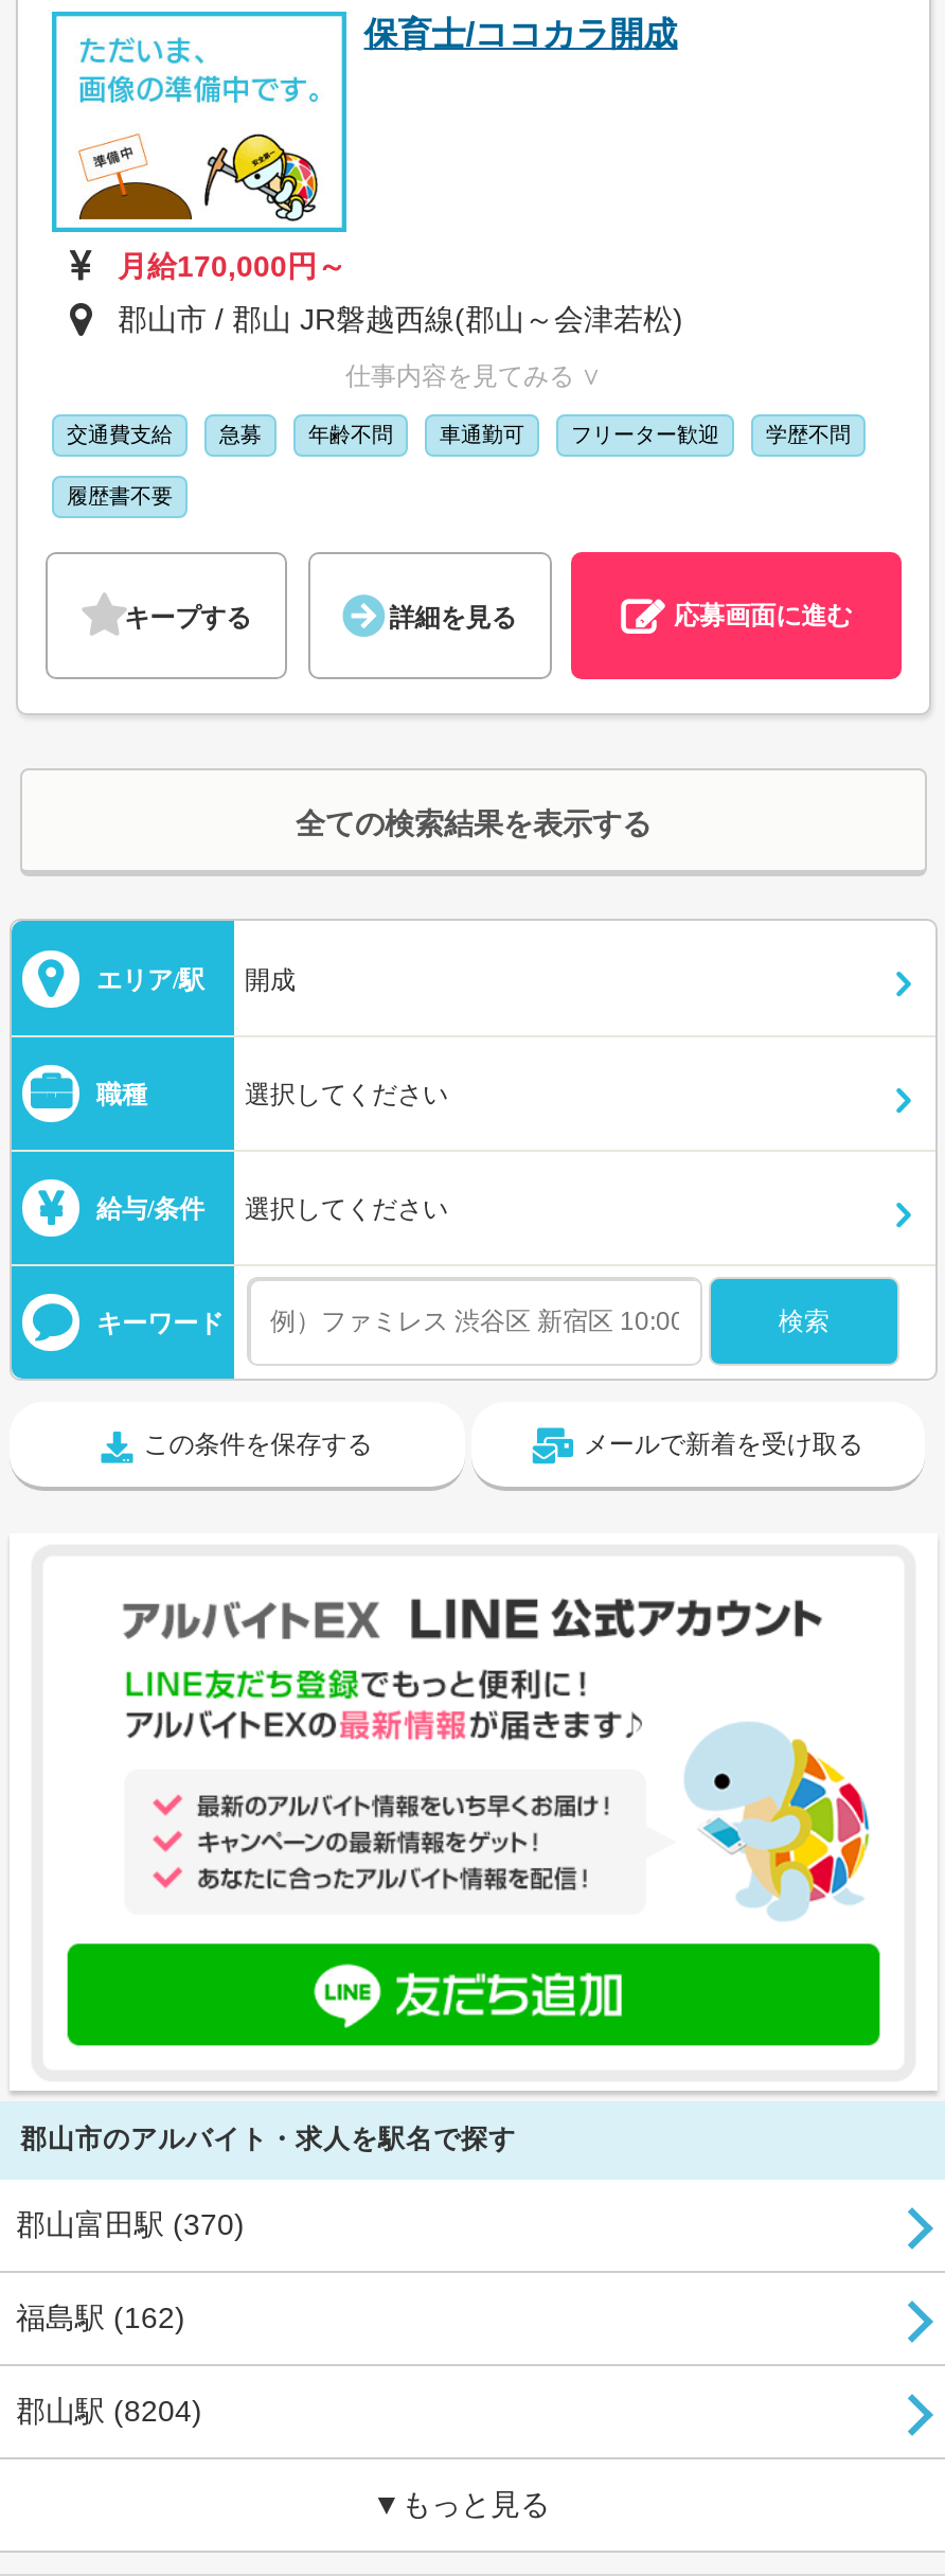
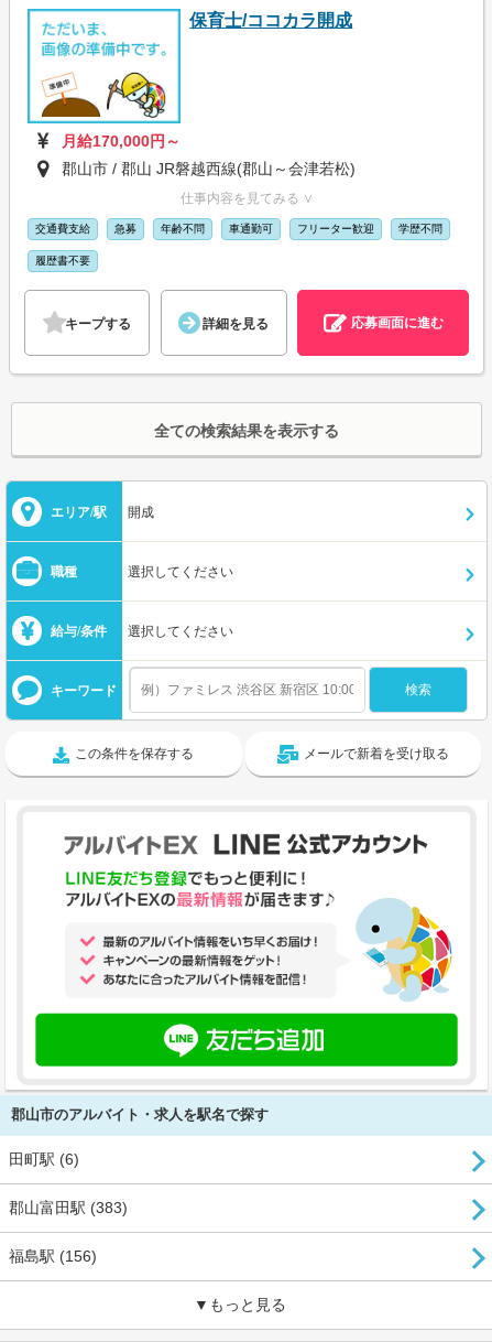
[16,2207,245,2241] 郡山富田駅 (370) -> [9,1150,79,1168] 田町駅 (6)
[16,2300,185,2334] 福島駅 (162) -> [9,1199,128,1216] 郡山富田駅 (383)
[16,2394,202,2428] 郡山駅 (8204) -> [9,1247,97,1265] 福島駅 (156)

